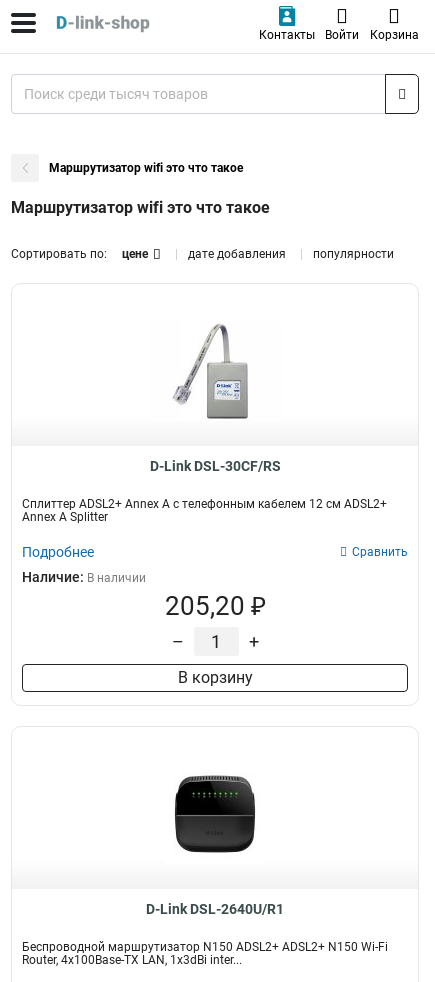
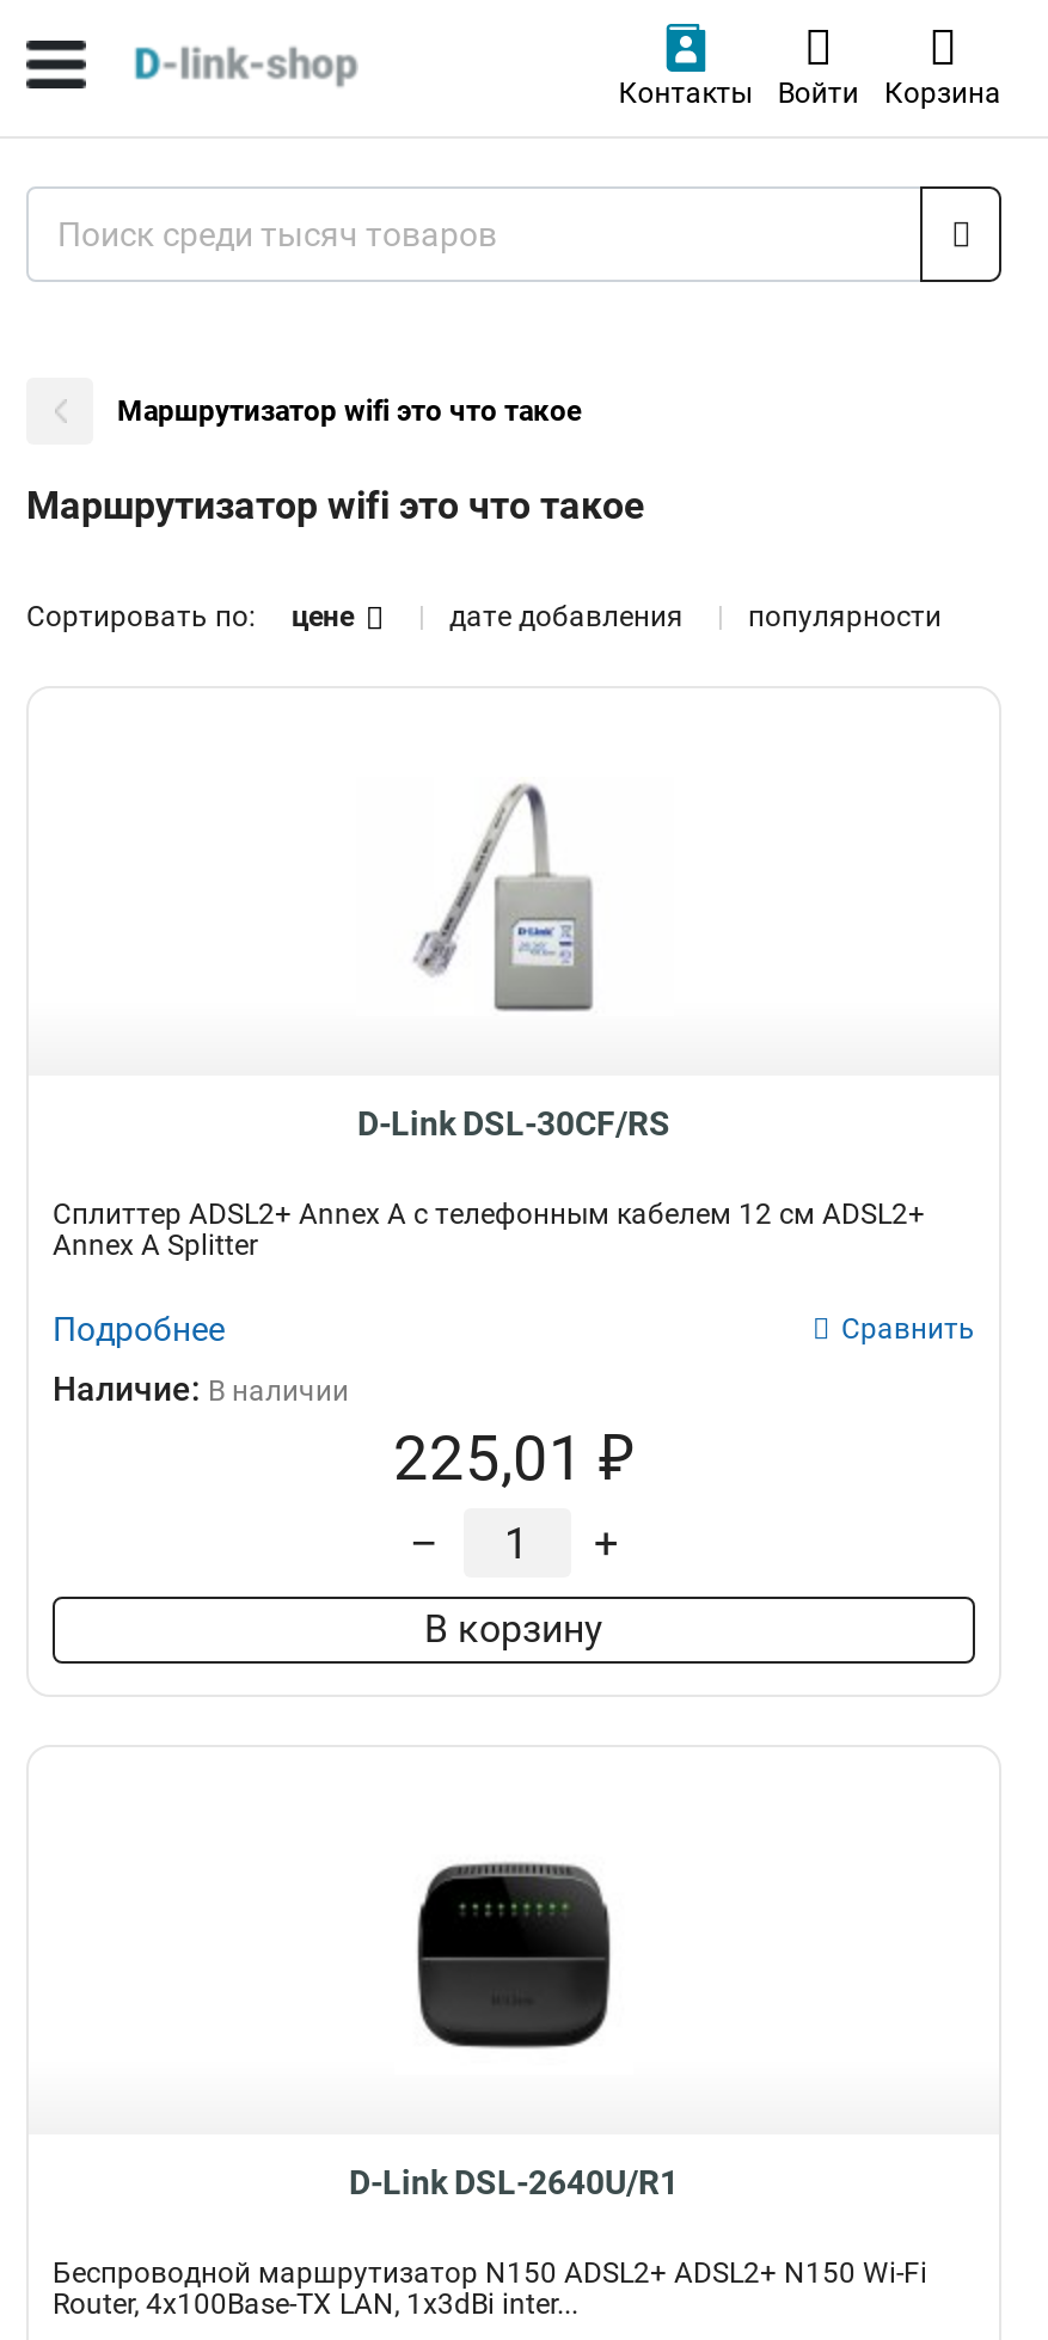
[164,591,265,621] 205,20 ₽ -> [393,1422,635,1494] 225,01 ₽

